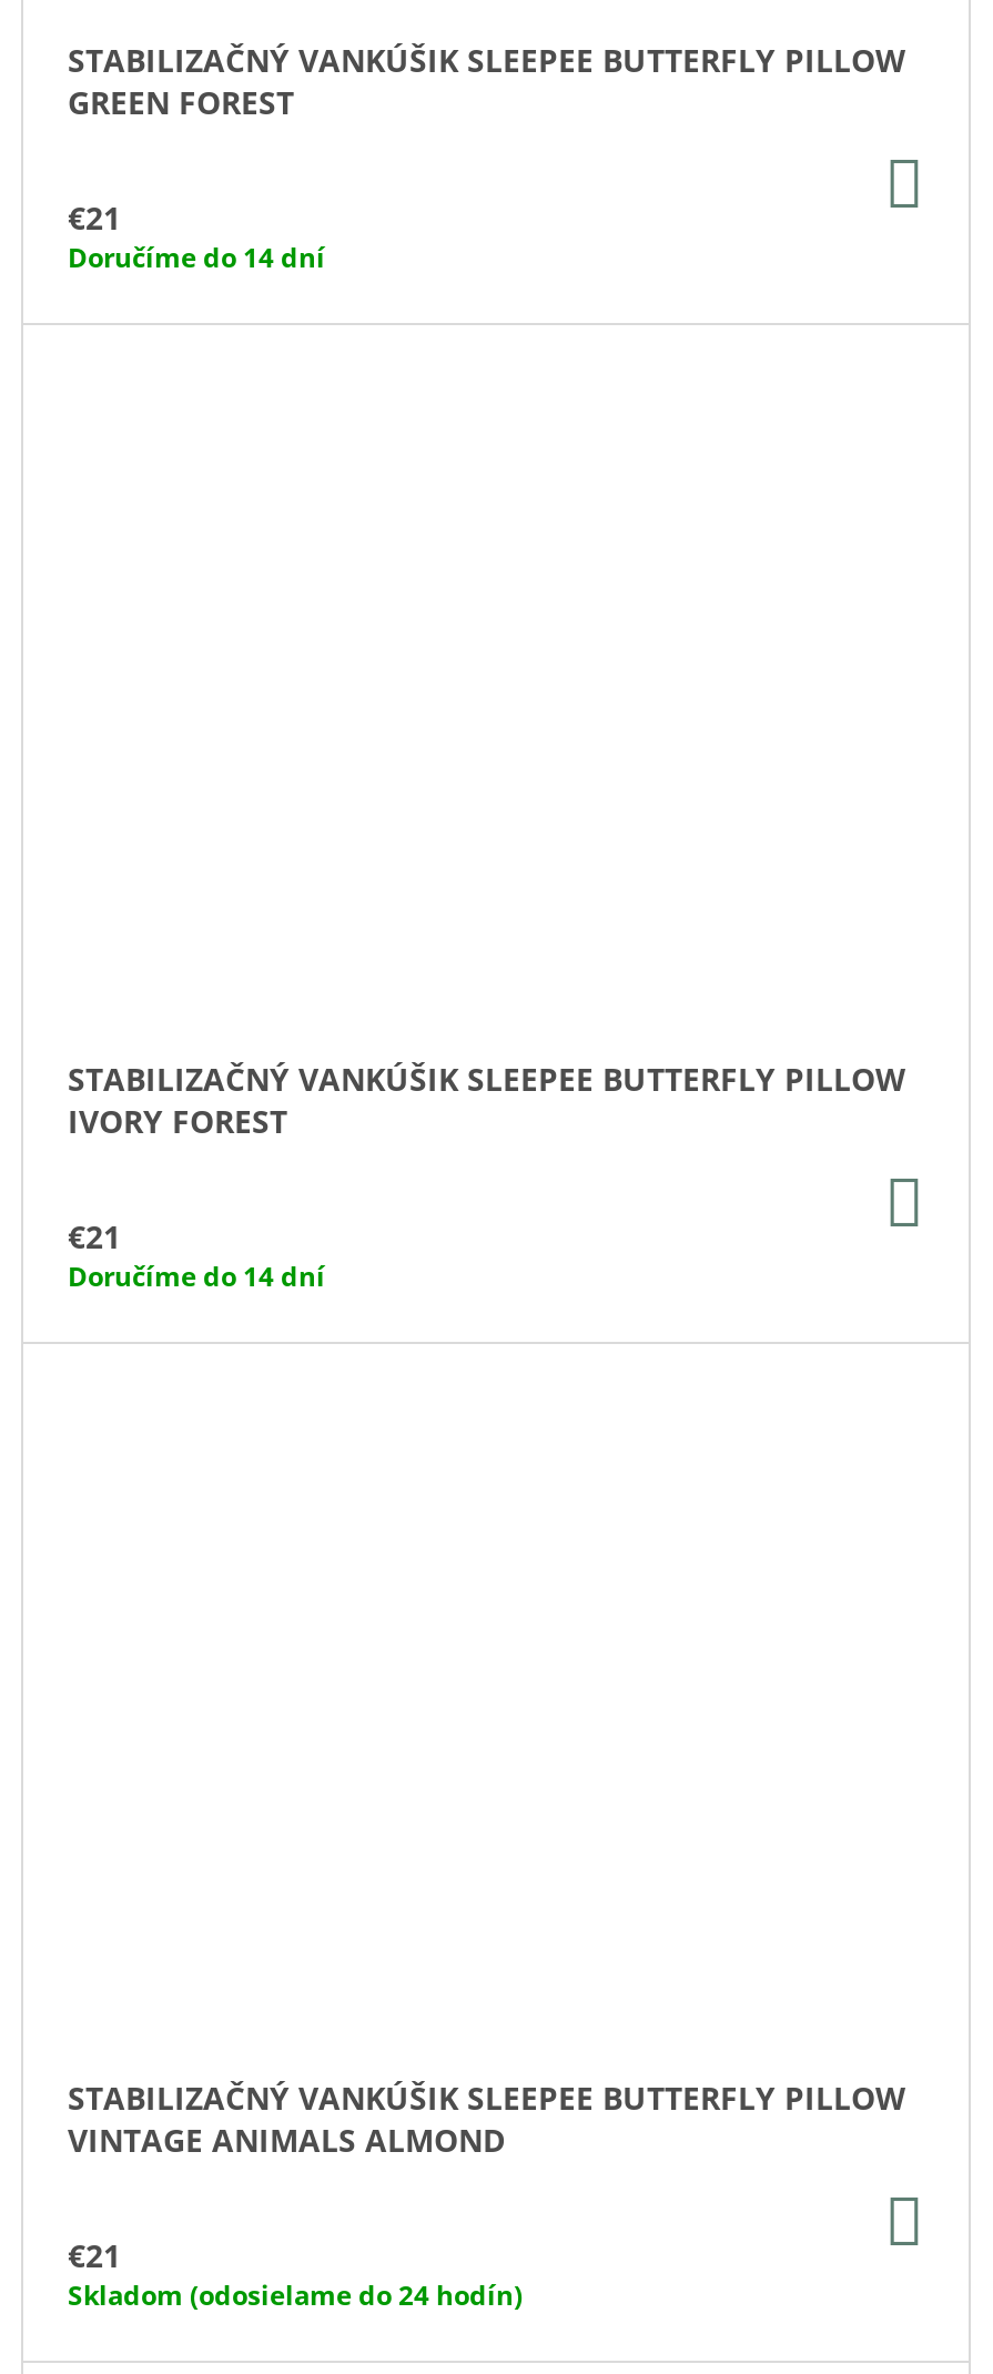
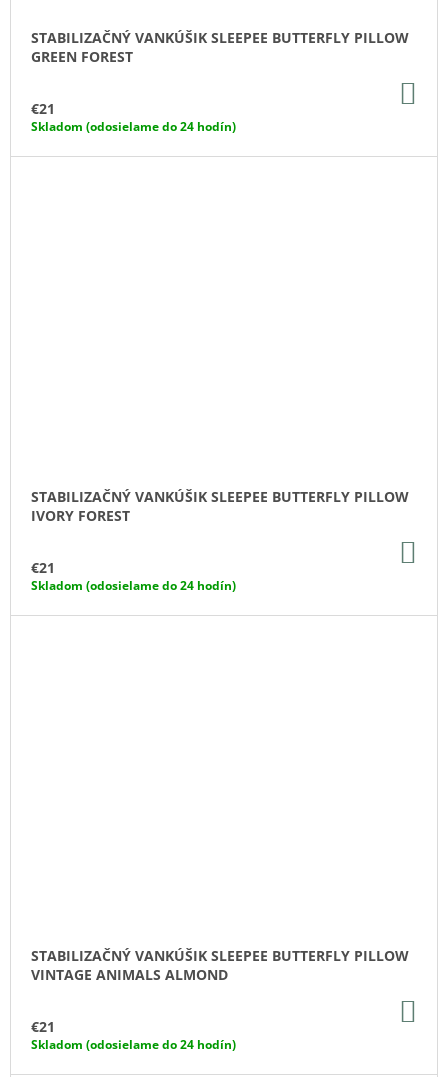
[68,238,325,276] Doručíme do 14 dní -> [31,118,236,135] Skladom (odosielame do 24 hodín)
[68,1257,325,1295] Doručíme do 14 dní -> [31,577,236,594] Skladom (odosielame do 24 hodín)

